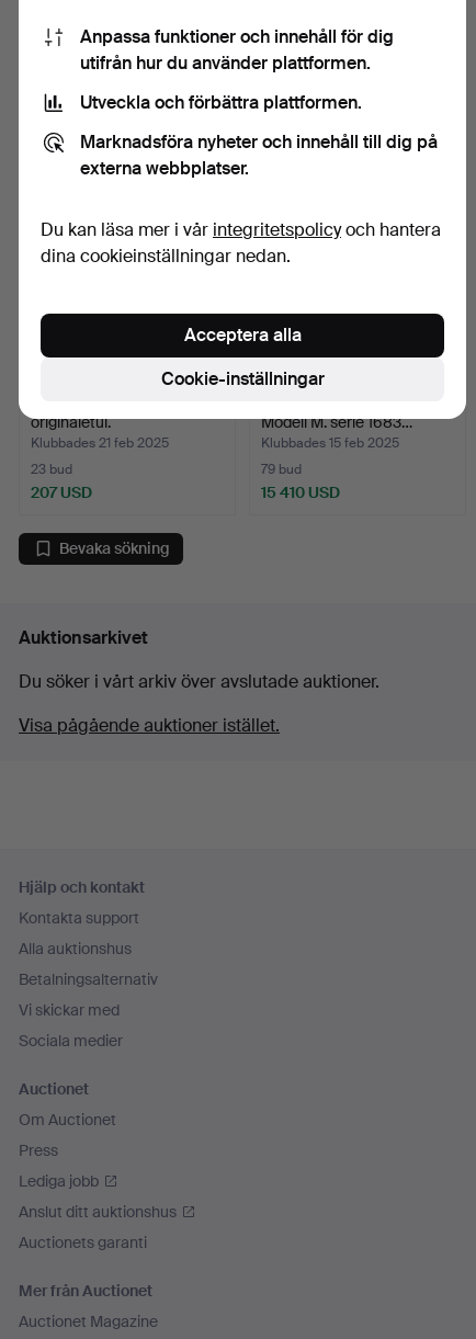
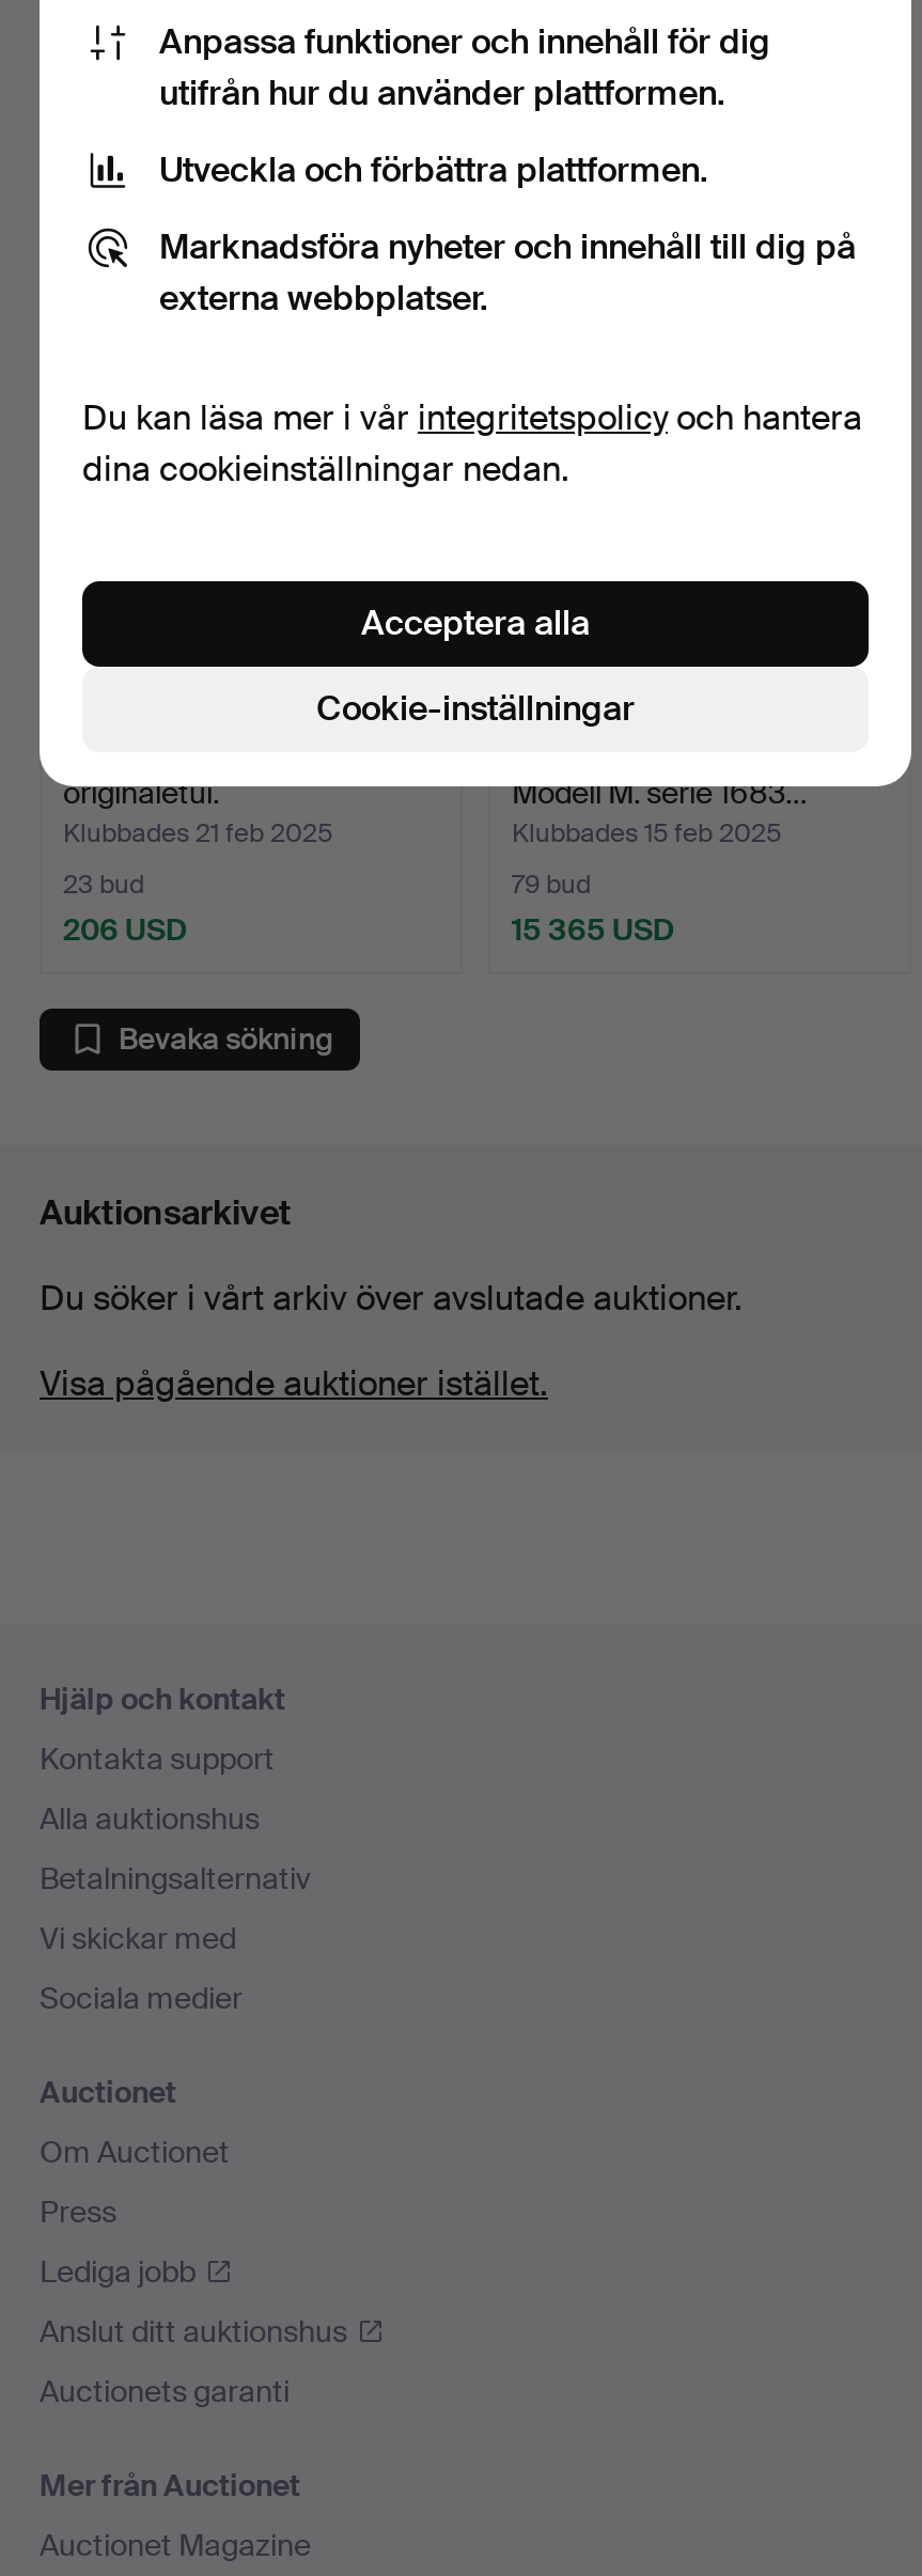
[31,482,92,502] 207 USD -> [63,910,187,948] 206 USD
[261,482,340,502] 15 410 USD -> [512,910,674,948] 15 365 USD

